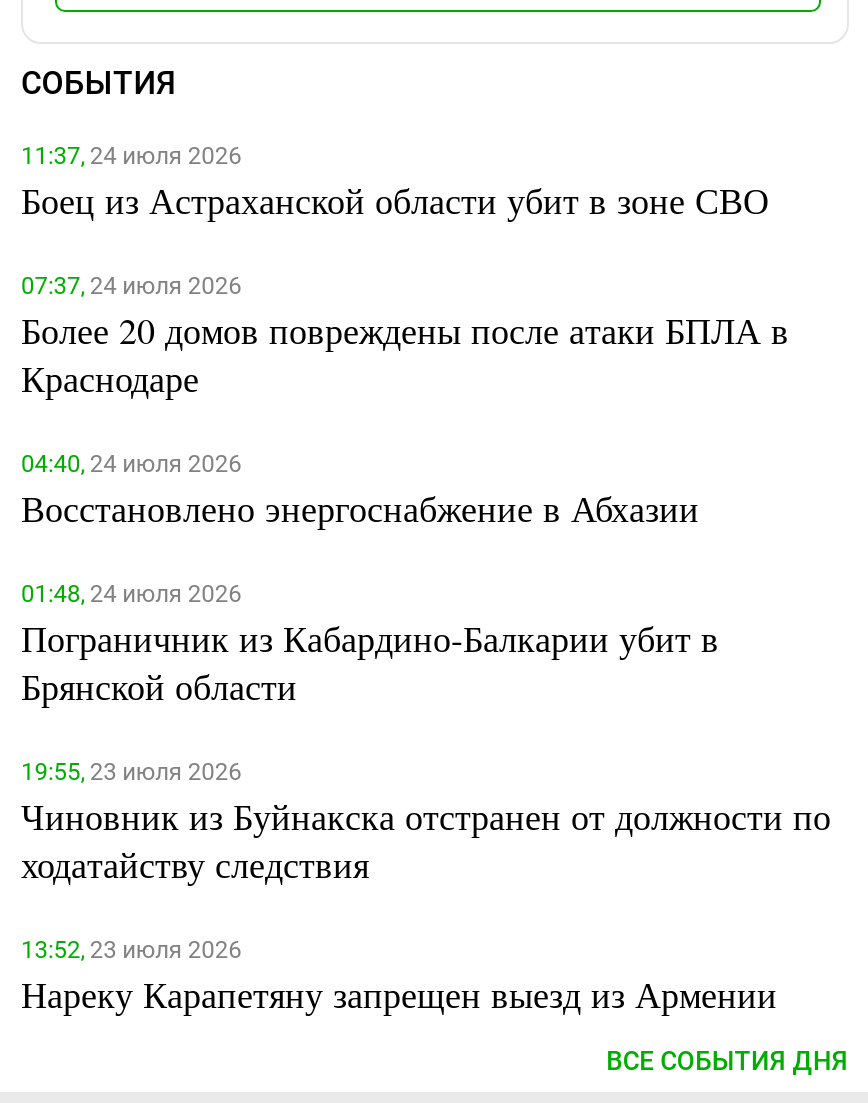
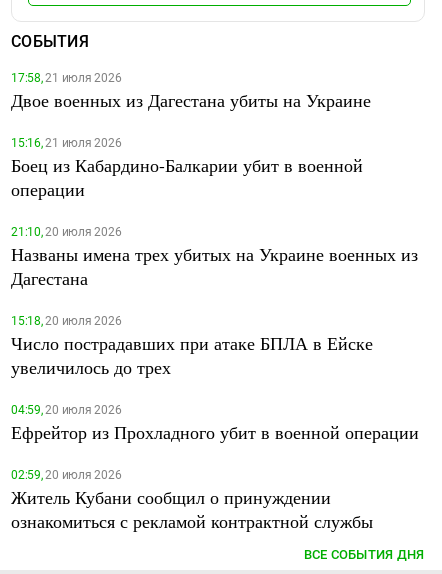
[21,142,769,224] 11:37, 24 июля 2026 | Боец из Астраханской области убит в зоне СВО -> [11,71,371,112] 17:58, 21 июля 2026 | Двое военных из Дагестана убиты на Украине
[21,272,789,402] 07:37, 24 июля 2026 | Более 20 домов повреждены после атаки БПЛА в | Краснодаре -> [11,136,363,201] 15:16, 21 июля 2026 | Боец из Кабардино-Балкарии убит в военной | операции
[21,450,699,532] 04:40, 24 июля 2026 | Восстановлено энергоснабжение в Абхазии -> [11,225,418,290] 21:10, 20 июля 2026 | Названы имена трех убитых на Украине военных из | Дагестана
[21,580,719,710] 01:48, 24 июля 2026 | Пограничник из Кабардино-Балкарии убит в | Брянской области -> [11,314,373,379] 15:18, 20 июля 2026 | Число пострадавших при атаке БПЛА в Ейске | увеличилось до трех
[21,758,831,888] 19:55, 23 июля 2026 | Чиновник из Буйнакска отстранен от должности по | ходатайству следствия -> [11,403,419,444] 04:59, 20 июля 2026 | Ефрейтор из Прохладного убит в военной операции
[21,936,777,1018] 13:52, 23 июля 2026 | Нареку Карапетяну запрещен выезд из Армении -> [11,468,373,533] 02:59, 20 июля 2026 | Житель Кубани сообщил о принуждении | ознакомиться с рекламой контрактной службы

